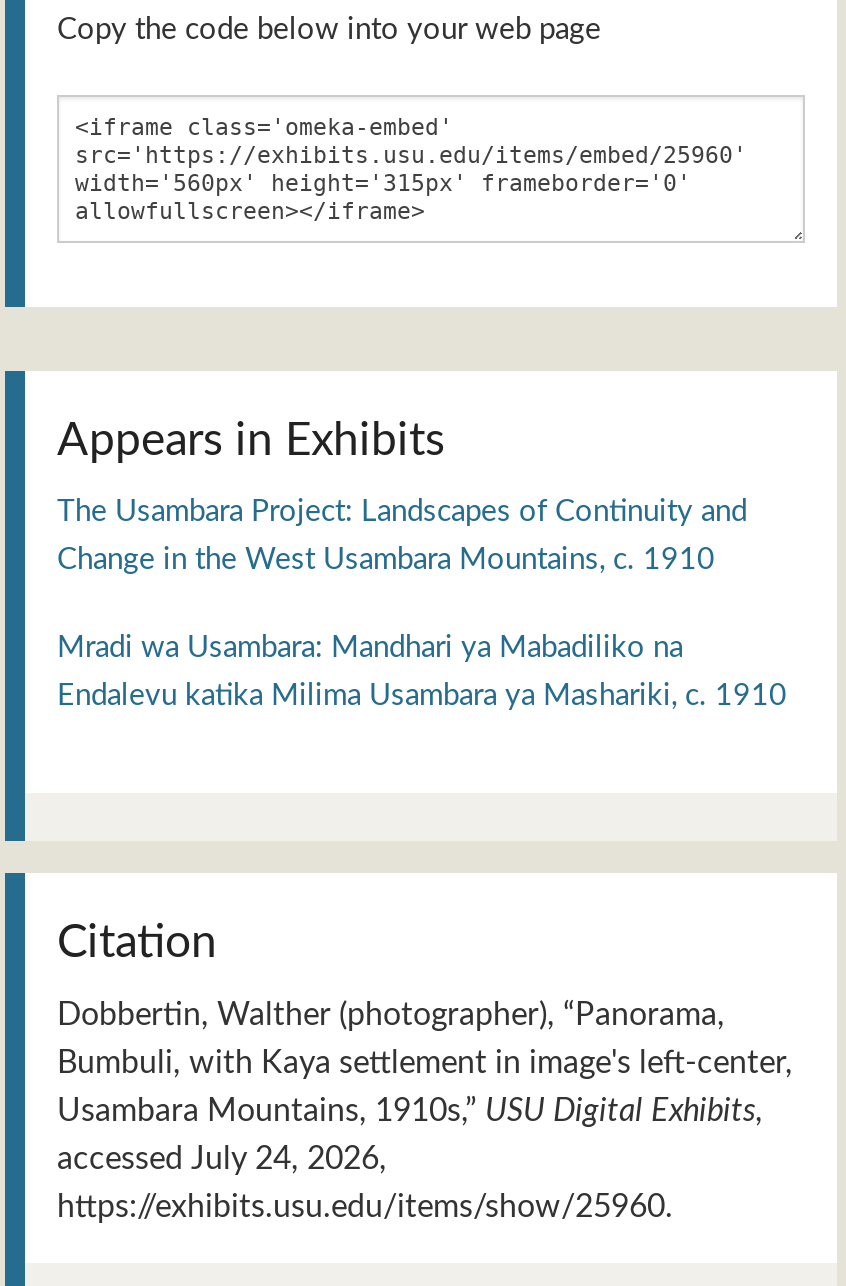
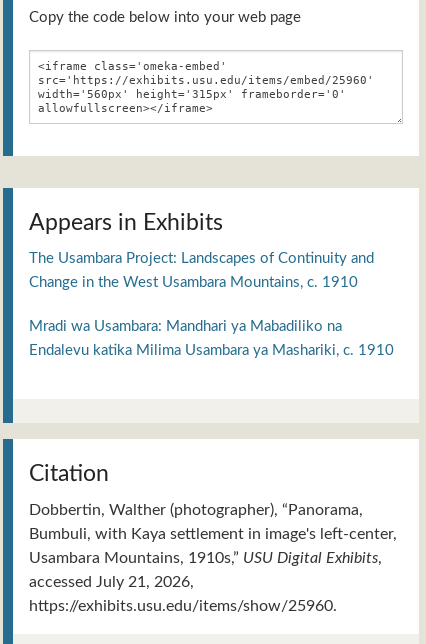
[57,1143,387,1175] accessed July 24, 2026, -> [29,574,194,590] accessed July 21, 2026,

